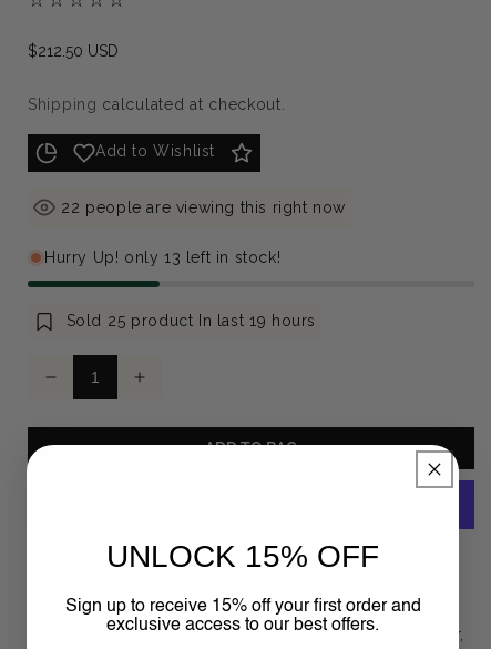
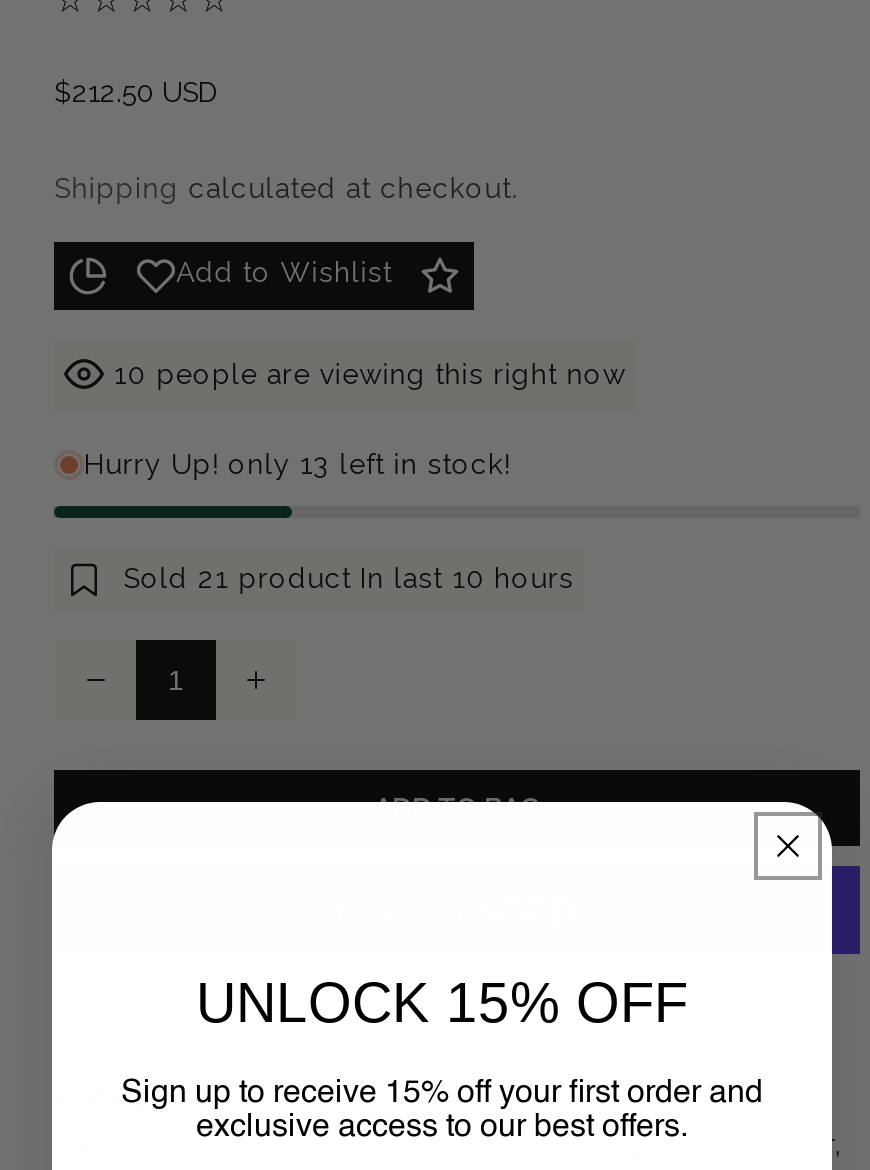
[61,198,346,216] 22 people are viewing this right now -> [114,357,626,390] 10 people are viewing this right now
[66,311,316,329] Sold 25 product In last 19 hours -> [123,561,574,594] Sold 21 product In last 10 hours

